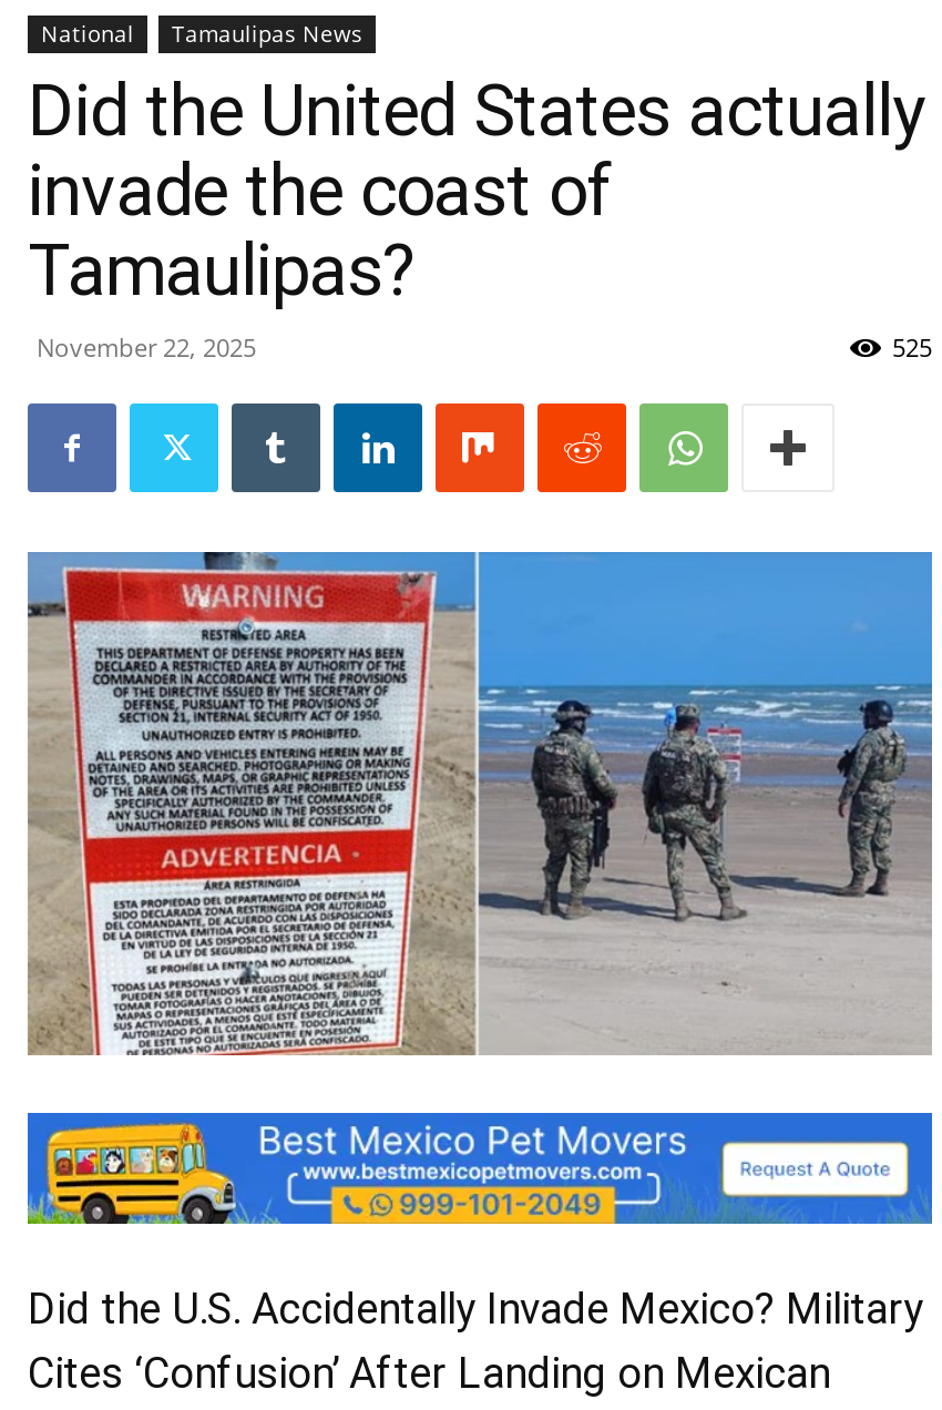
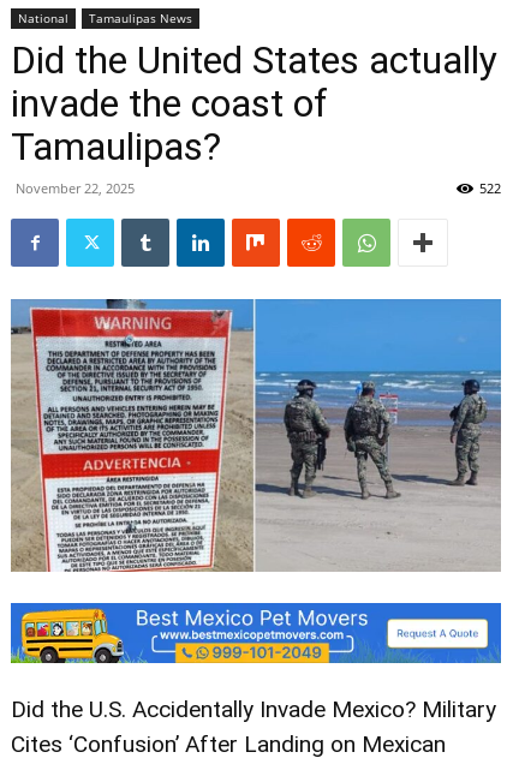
[892,330,932,364] 525 -> [479,179,501,197] 522

